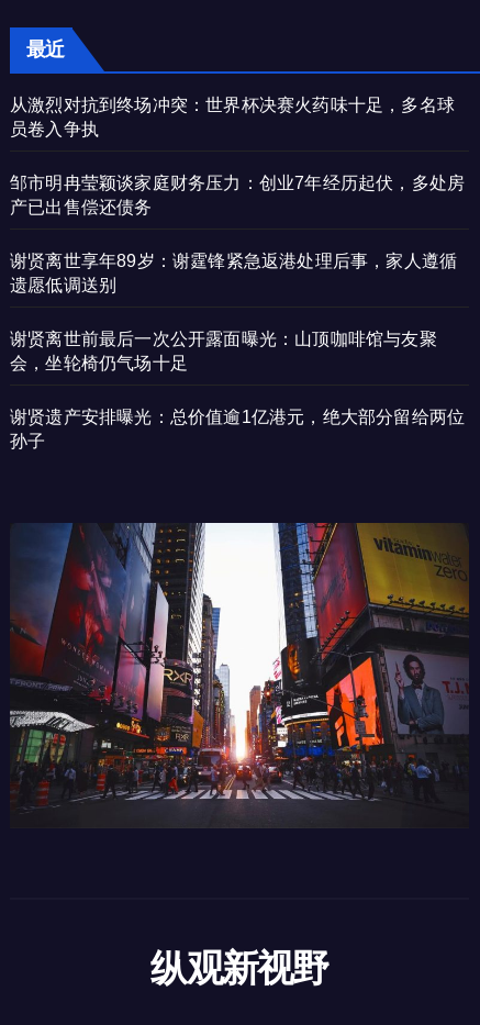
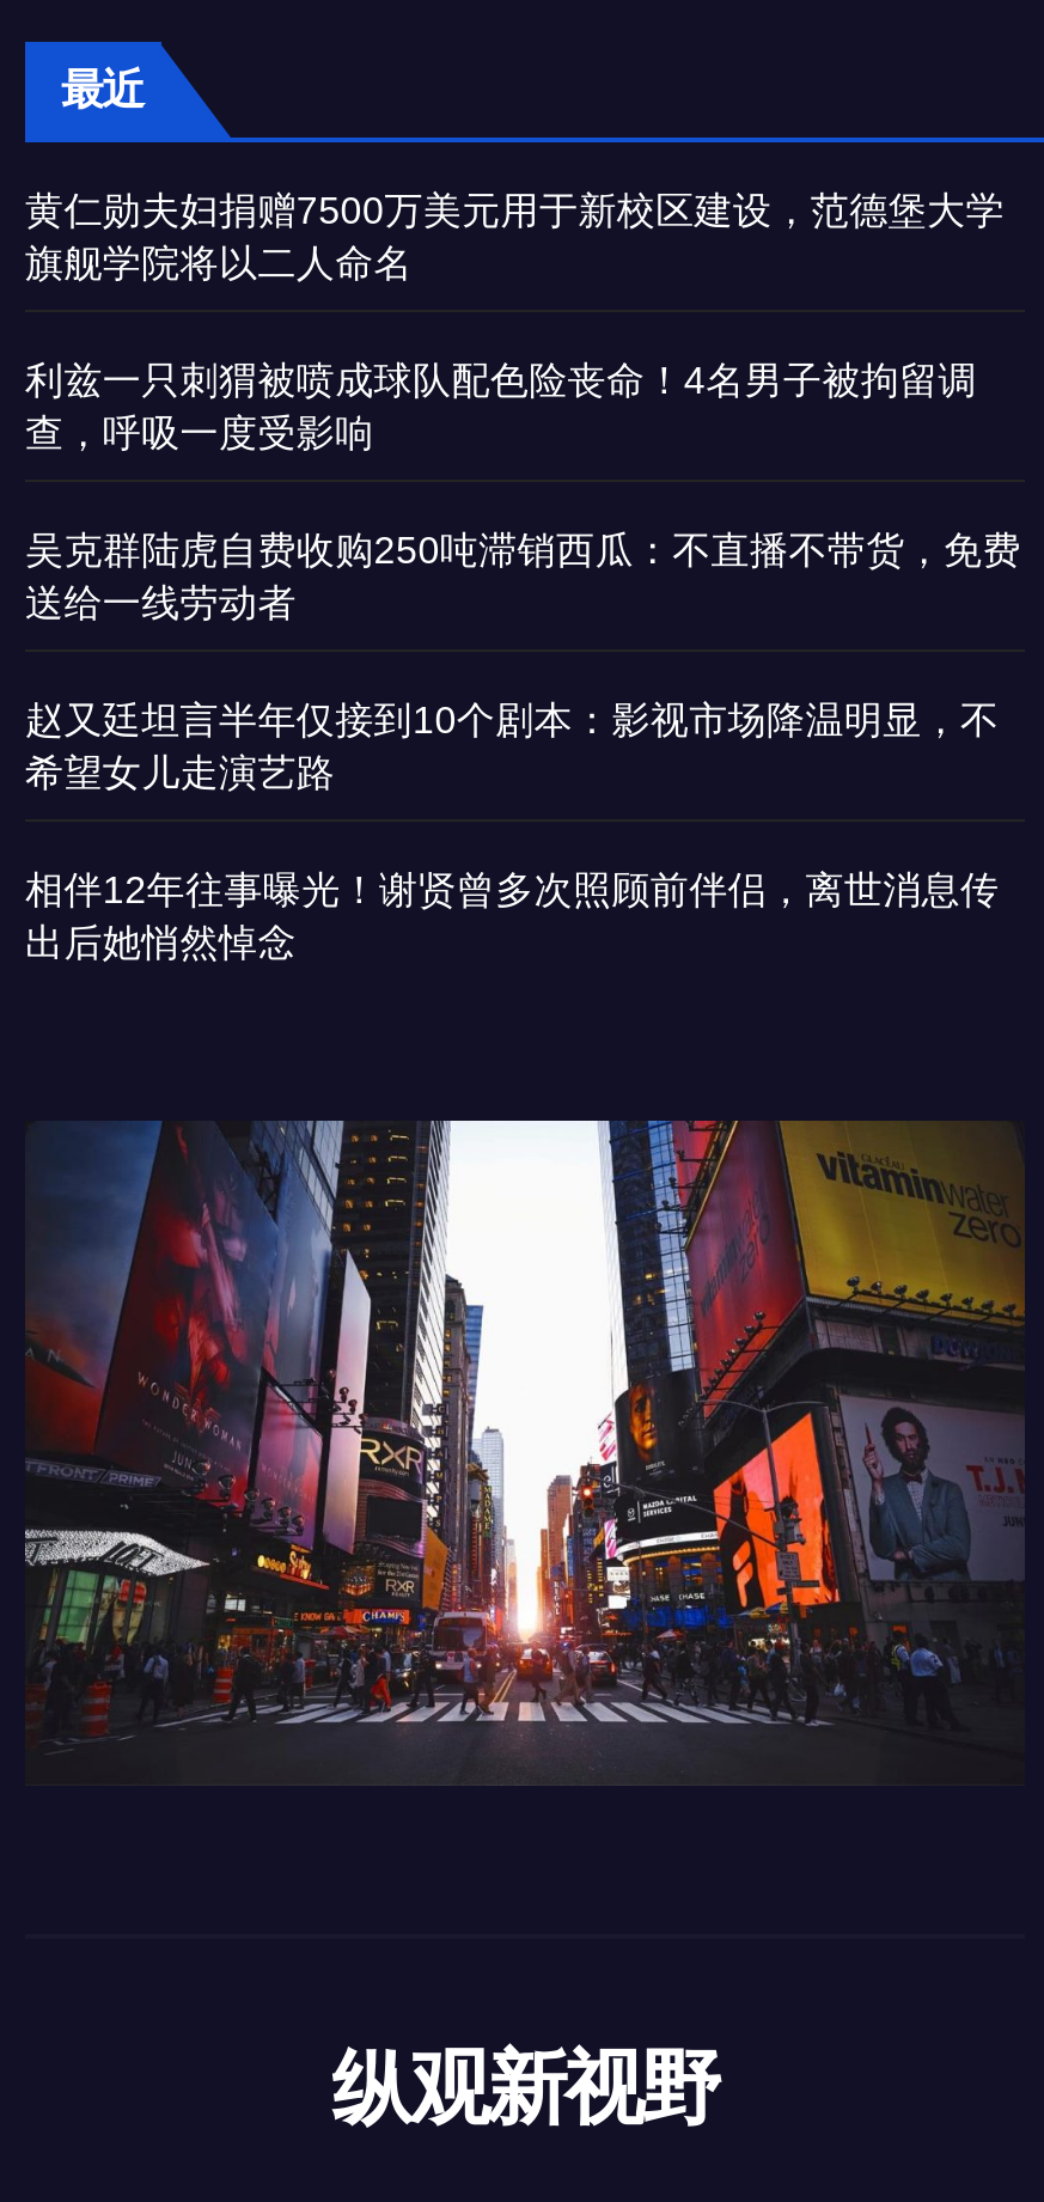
[10,96,455,139] 从激烈对抗到终场冲突：世界杯决赛火药味十足，多名球 | 员卷入争执 -> [25,191,1004,284] 黄仁勋夫妇捐赠7500万美元用于新校区建设，范德堡大学 | 旗舰学院将以二人命名
[10,174,465,217] 邹市明冉莹颖谈家庭财务压力：创业7年经历起伏，多处房 | 产已出售偿还债务 -> [25,361,977,454] 利兹一只刺猬被喷成球队配色险丧命！4名男子被拘留调 | 查，呼吸一度受影响
[10,252,457,295] 谢贤离世享年89岁：谢霆锋紧急返港处理后事，家人遵循 | 遗愿低调送别 -> [25,531,1021,624] 吴克群陆虎自费收购250吨滞销西瓜：不直播不带货，免费 | 送给一线劳动者
[10,330,437,373] 谢贤离世前最后一次公开露面曝光：山顶咖啡馆与友聚 | 会，坐轮椅仍气场十足 -> [25,700,999,794] 赵又廷坦言半年仅接到10个剧本：影视市场降温明显，不 | 希望女儿走演艺路
[10,408,465,451] 谢贤遗产安排曝光：总价值逾1亿港元，绝大部分留给两位 | 孙子 -> [25,870,999,964] 相伴12年往事曝光！谢贤曾多次照顾前伴侣，离世消息传 | 出后她悄然悼念

